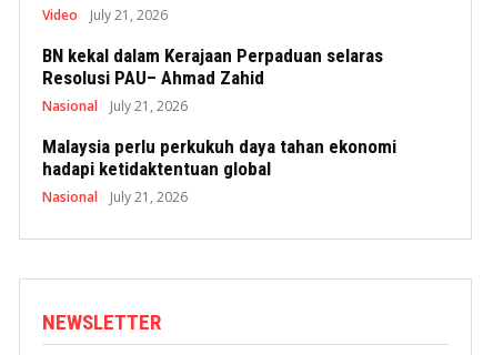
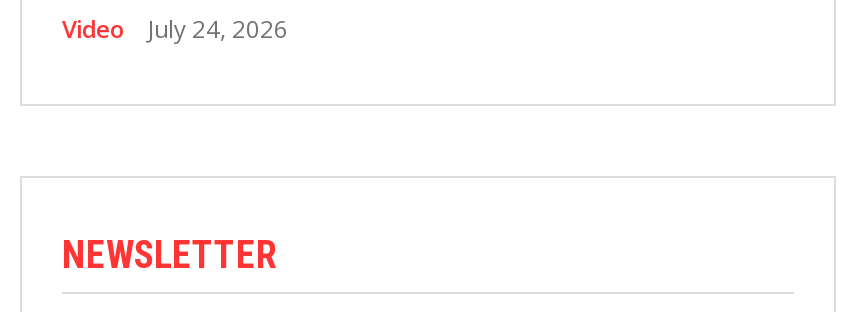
[42,6,396,207] July 21, 2026 | BN kekal dalam Kerajaan Perpaduan selaras | Resolusi PAU– Ahmad Zahid | Nasional | July 21, 2026 | Malaysia perlu perkukuh daya tahan ekonomi | hadapi ketidaktentuan global | Nasional | July 21, 2026 -> [148,11,288,45] July 24, 2026

